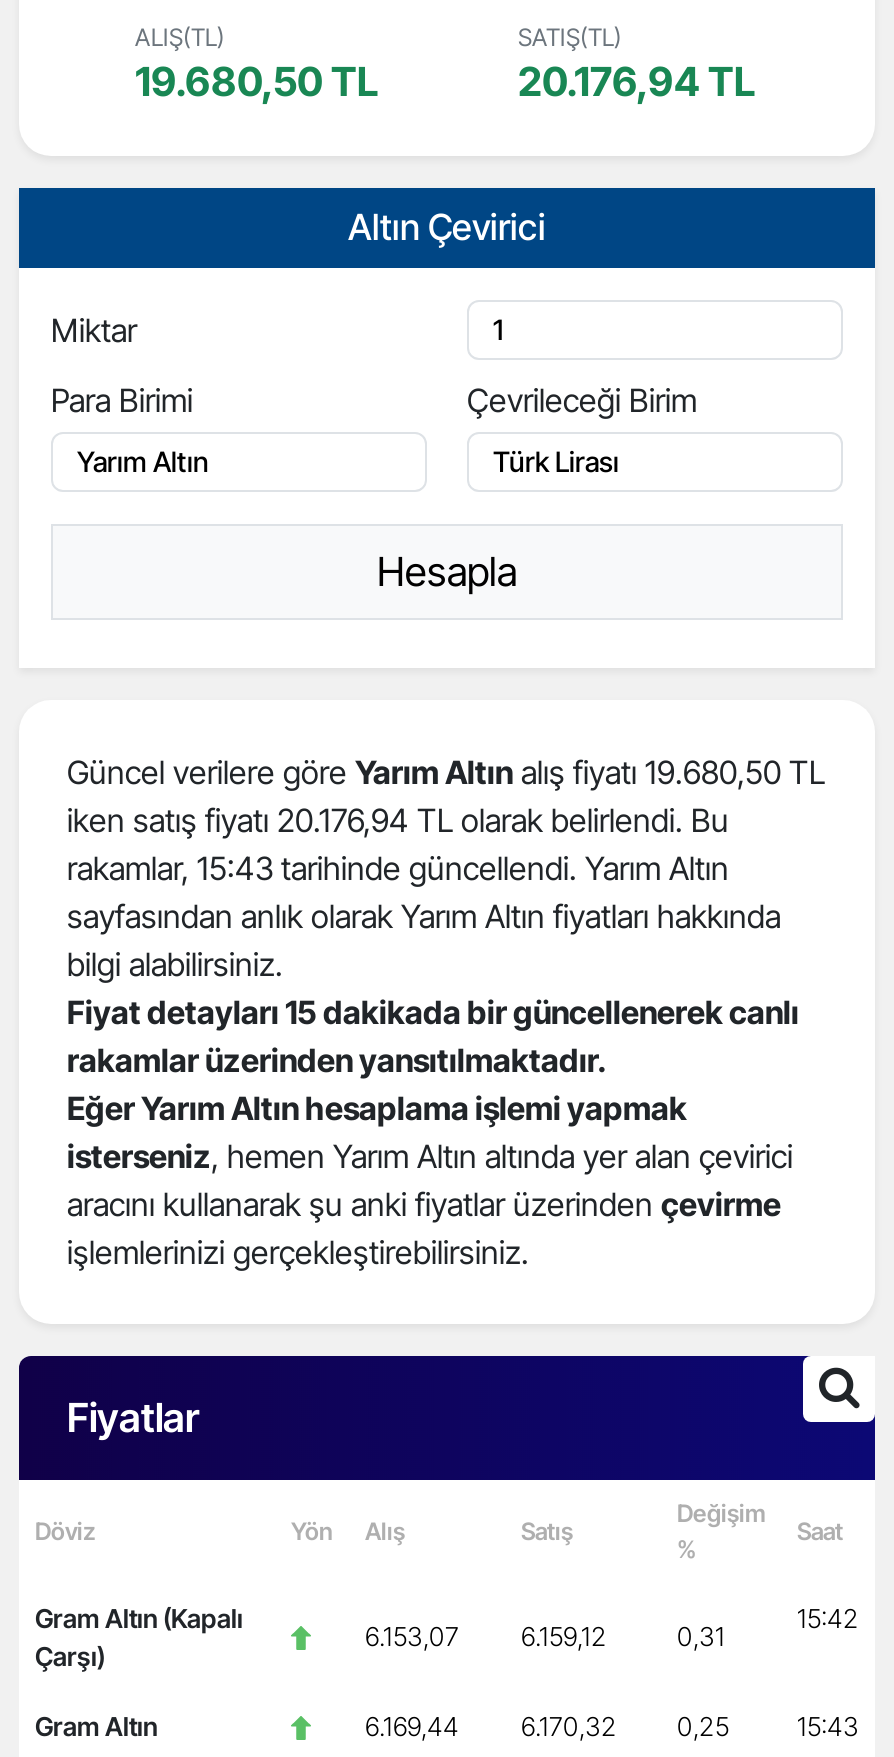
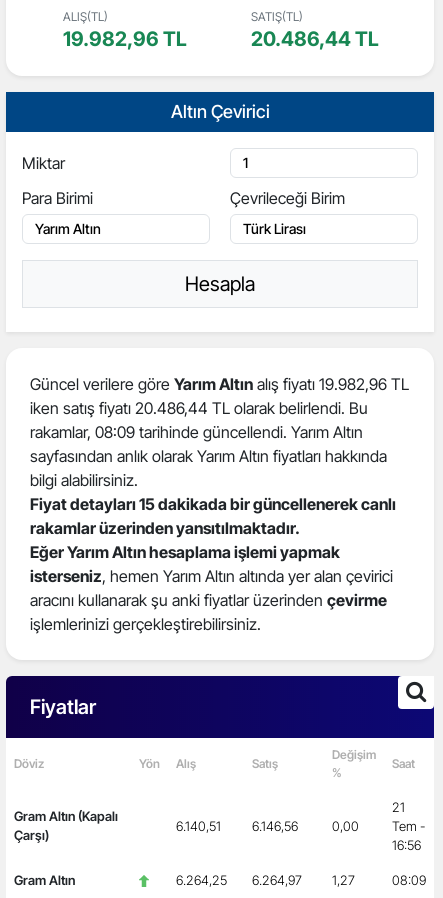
[135,57,379,105] 19.680,50 TL -> [63,26,187,50] 19.982,96 TL
[518,57,756,105] 20.176,94 TL -> [251,26,379,50] 20.486,44 TL
[67,751,825,791] Güncel verilere göre Yarım Altın alış fiyatı 19.680,50 TL -> [30,373,409,393] Güncel verilere göre Yarım Altın alış fiyatı 19.982,96 TL
[67,799,729,839] iken satış fiyatı 20.176,94 TL olarak belirlendi. Bu -> [30,397,368,417] iken satış fiyatı 20.486,44 TL olarak belirlendi. Bu
[67,847,729,887] rakamlar, 15:43 tarihinde güncellendi. Yarım Altın -> [30,421,363,441] rakamlar, 08:09 tarihinde güncellendi. Yarım Altın
[797,1601,859,1633] 15:42 -> [392,798,425,852] 21 | Tem - | 16:56
[365,1619,725,1651] 6.153,07 | 6.159,12 | 0,31 -> [176,817,359,833] 6.140,51 | 6.146,56 | 0,00
[365,1709,459,1741] 6.169,44 -> [176,871,227,887] 6.264,25
[521,1709,617,1741] 6.170,32 -> [252,871,302,887] 6.264,97
[677,1709,729,1741] 0,25 -> [332,871,355,887] 1,27
[797,1709,859,1741] 15:43 -> [392,871,426,887] 08:09

